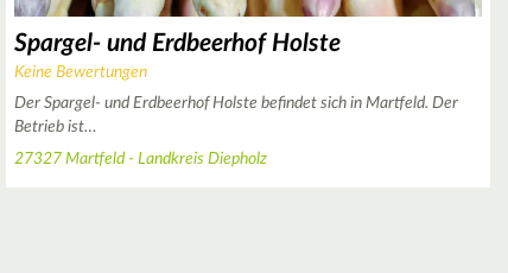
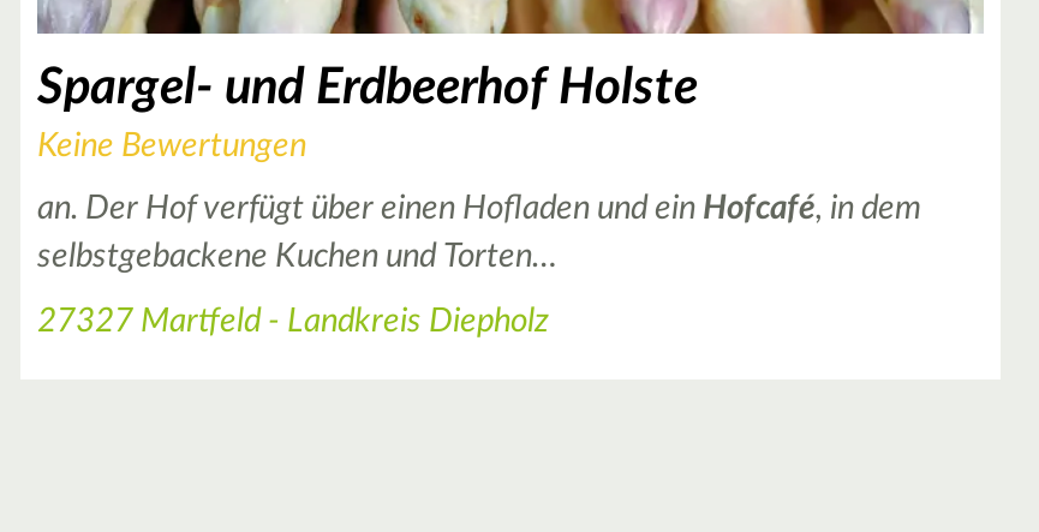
[14,94,458,135] Der Spargel- und Erdbeerhof Holste befindet sich in Martfeld. Der | Betrieb ist… -> [37,191,921,273] an. Der Hof verfügt über einen Hofladen und ein Hofcafé, in dem | selbstgebackene Kuchen und Torten…

